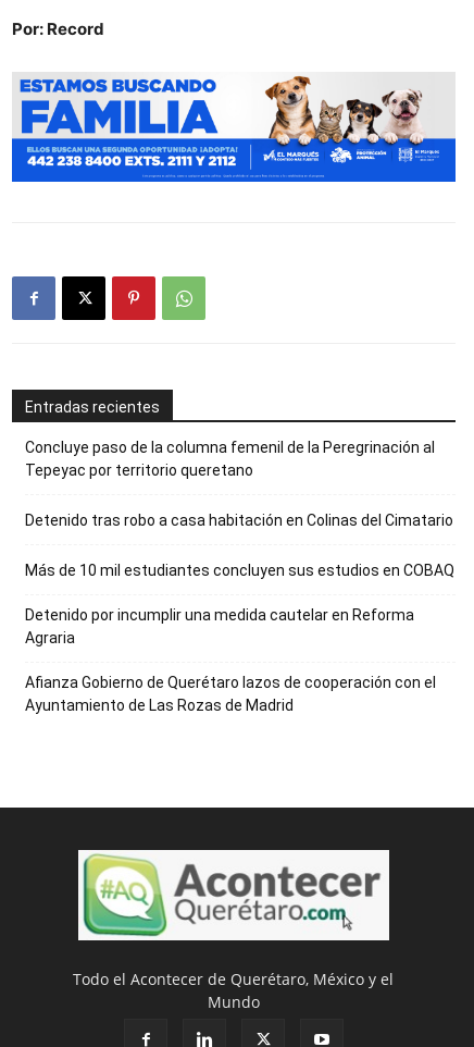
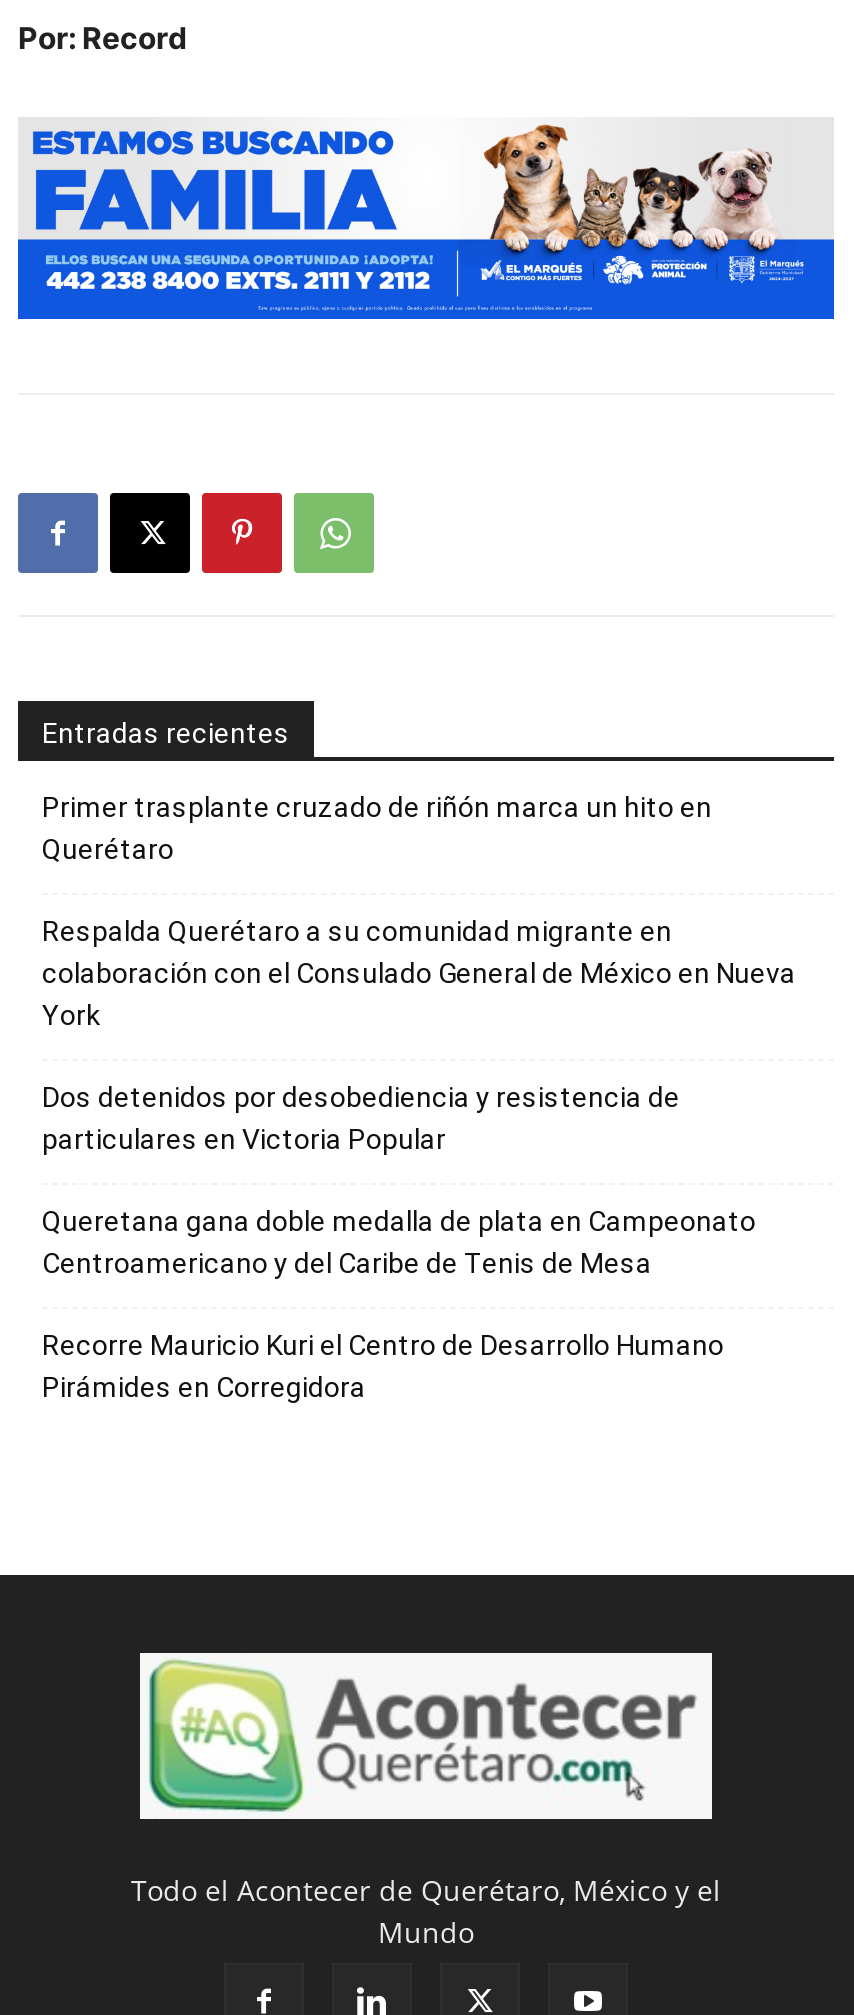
[25,439,435,479] Concluye paso de la columna femenil de la Peregrinación al | Tepeyac por territorio queretano -> [42,791,712,865] Primer trasplante cruzado de riñón marca un hito en | Querétaro
[25,512,453,529] Detenido tras robo a casa habitación en Colinas del Cimatario -> [42,915,796,1031] Respalda Querétaro a su comunidad migrante en | colaboración con el Consulado General de México en Nueva | York
[25,562,454,579] Más de 10 mil estudiantes concluyen sus estudios en COBAQ -> [42,1081,680,1155] Dos detenidos por desobediencia y resistencia de | particulares en Victoria Popular
[25,606,414,646] Detenido por incumplir una medida cautelar en Reforma | Agraria -> [42,1205,756,1279] Queretana gana doble medalla de plata en Campeonato | Centroamericano y del Caribe de Tenis de Mesa
[25,674,436,714] Afianza Gobierno de Querétaro lazos de cooperación con el | Ayuntamiento de Las Rozas de Madrid -> [42,1329,724,1403] Recorre Mauricio Kuri el Centro de Desarrollo Humano | Pirámides en Corregidora

